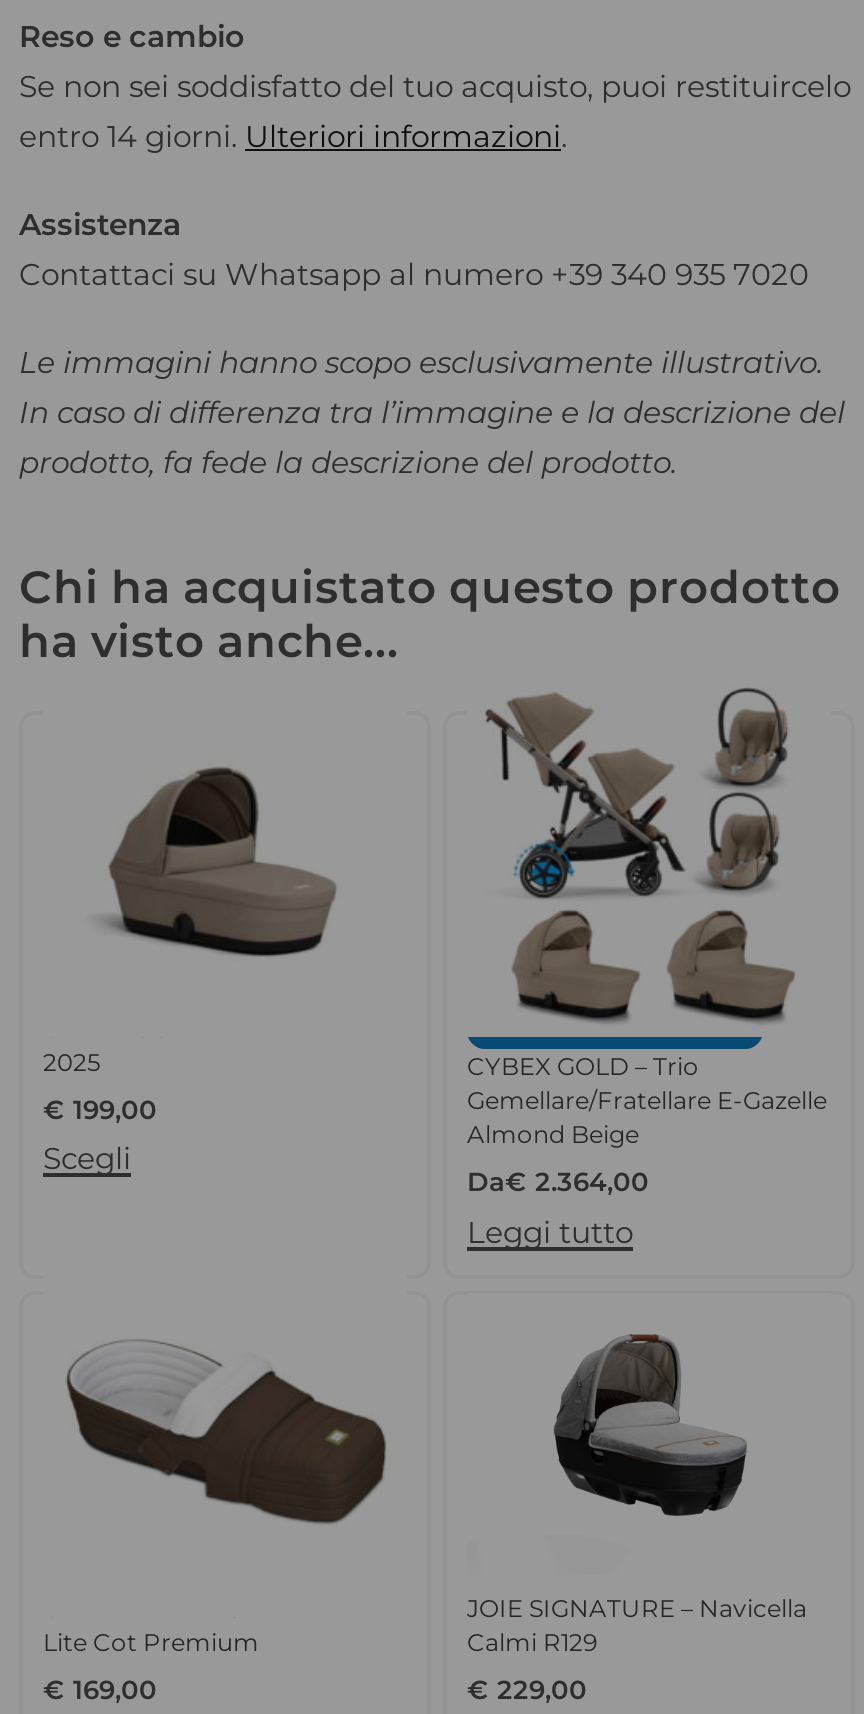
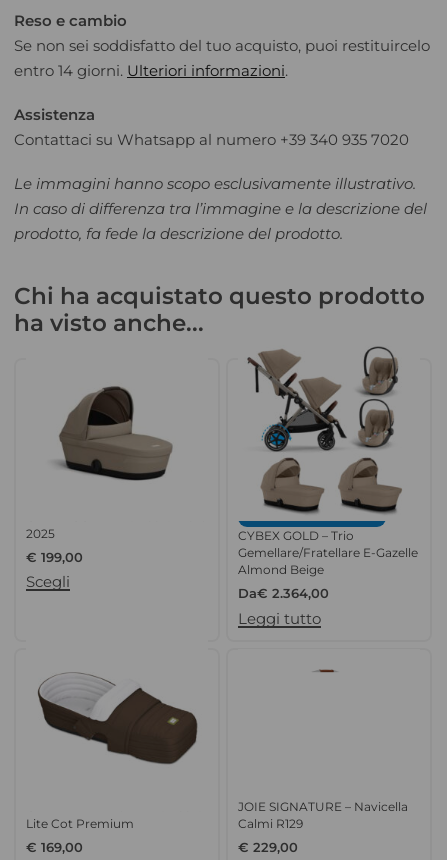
[551,1337,749,1519] [image] -> none

